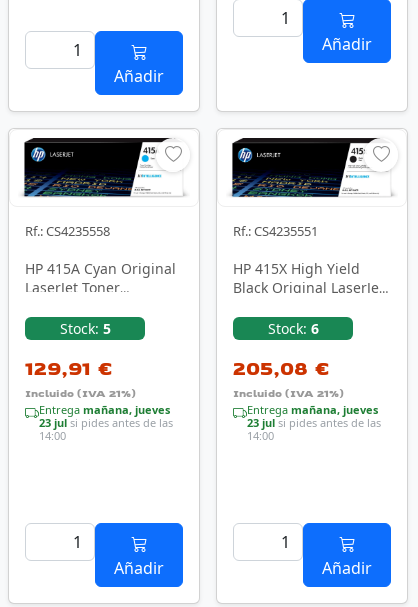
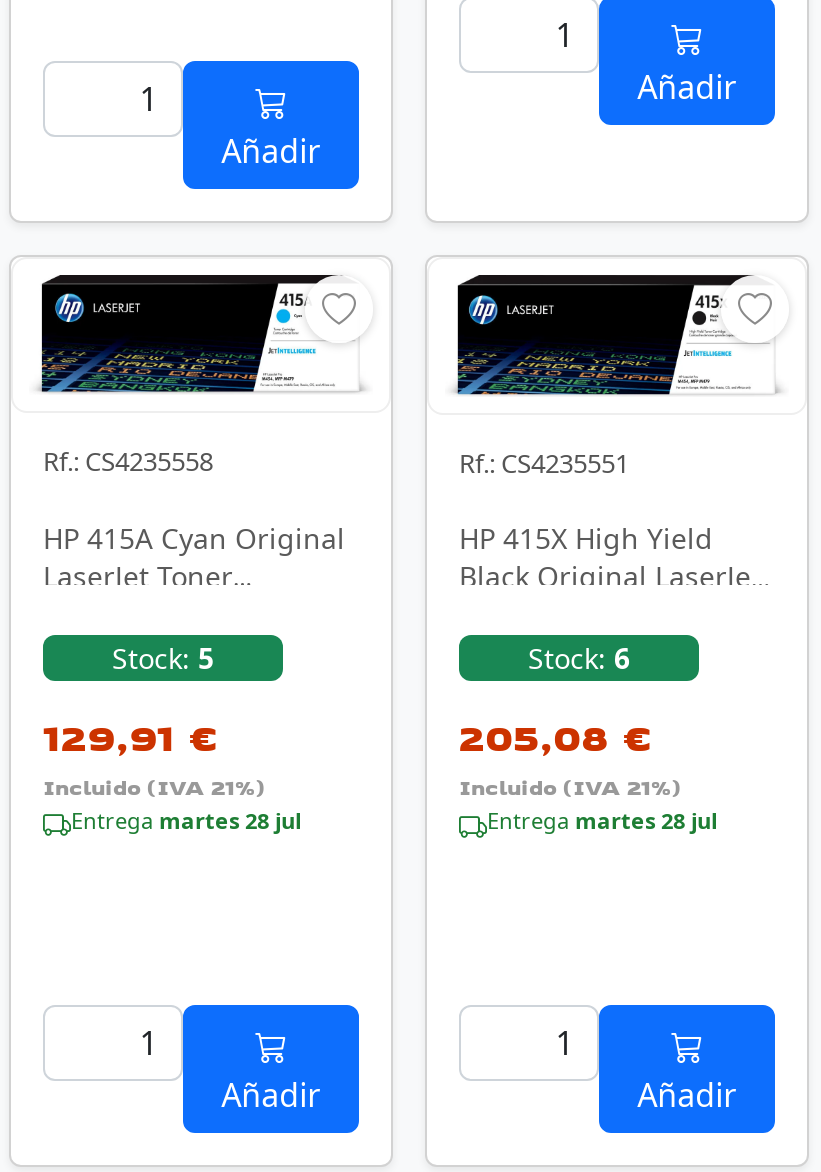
[39,402,173,443] Entrega mañana, jueves | 23 jul si pides antes de las | 14:00 -> [71,804,301,834] Entrega martes 28 jul
[247,402,381,443] Entrega mañana, jueves | 23 jul si pides antes de las | 14:00 -> [487,804,717,834] Entrega martes 28 jul

